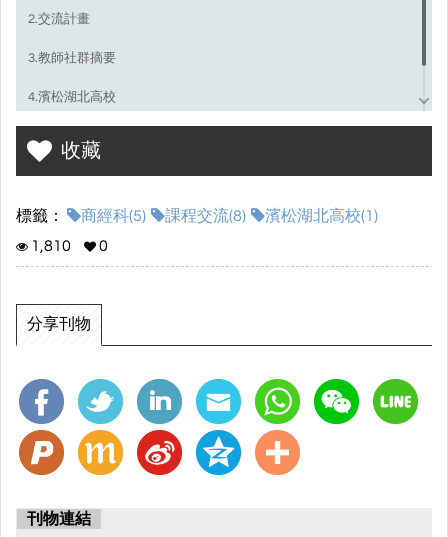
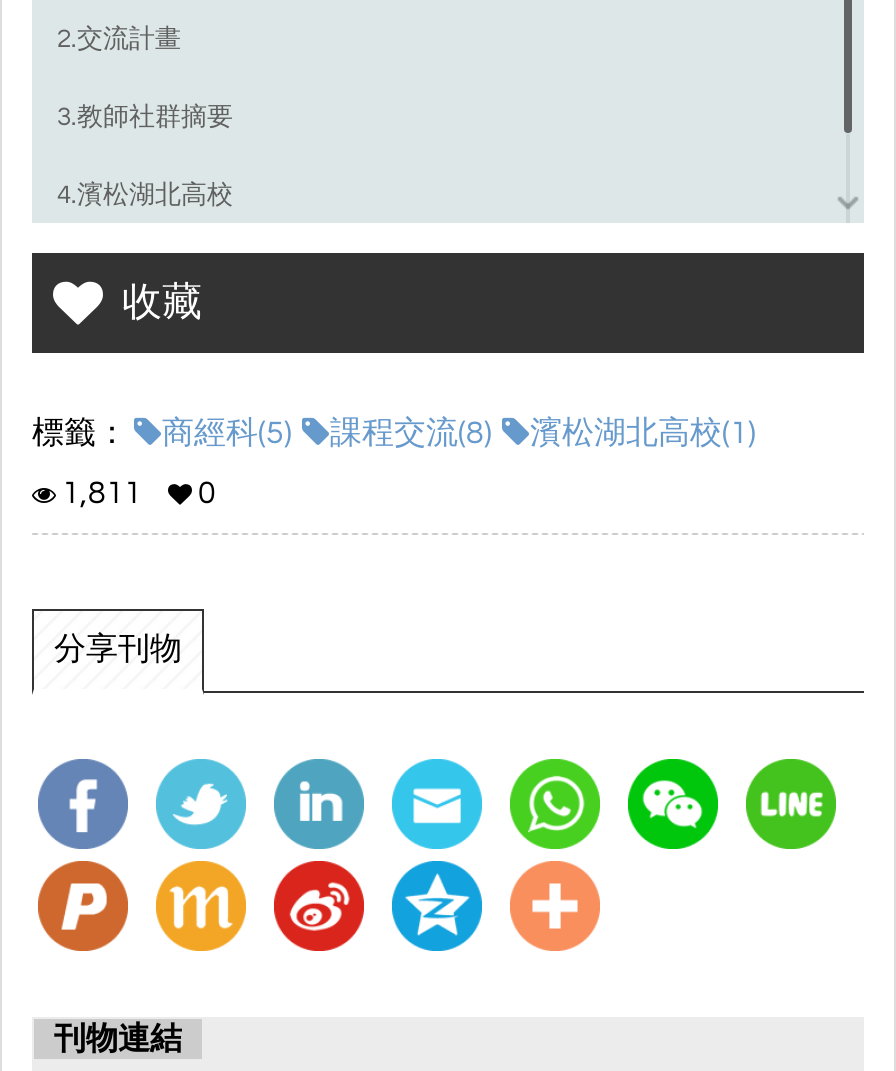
[31,238,108,254] 1,810 0 -> [62,478,216,510] 1,811 0

